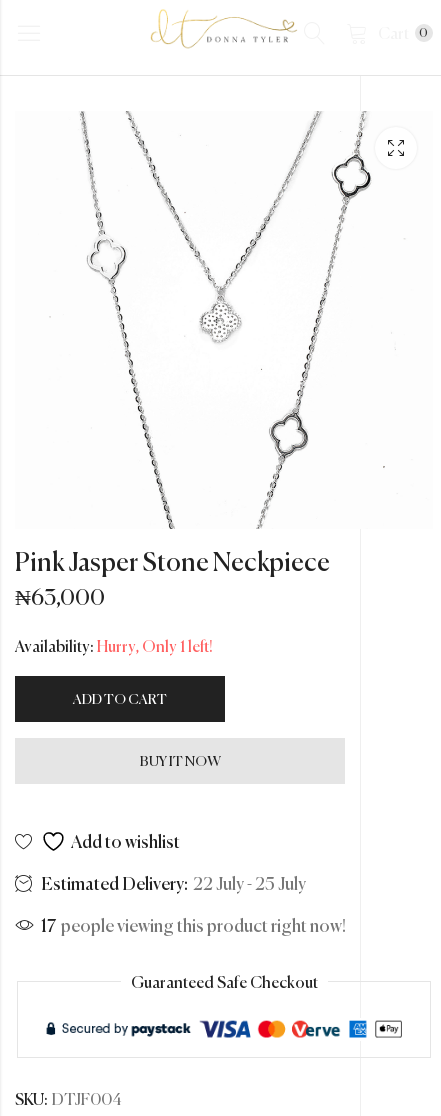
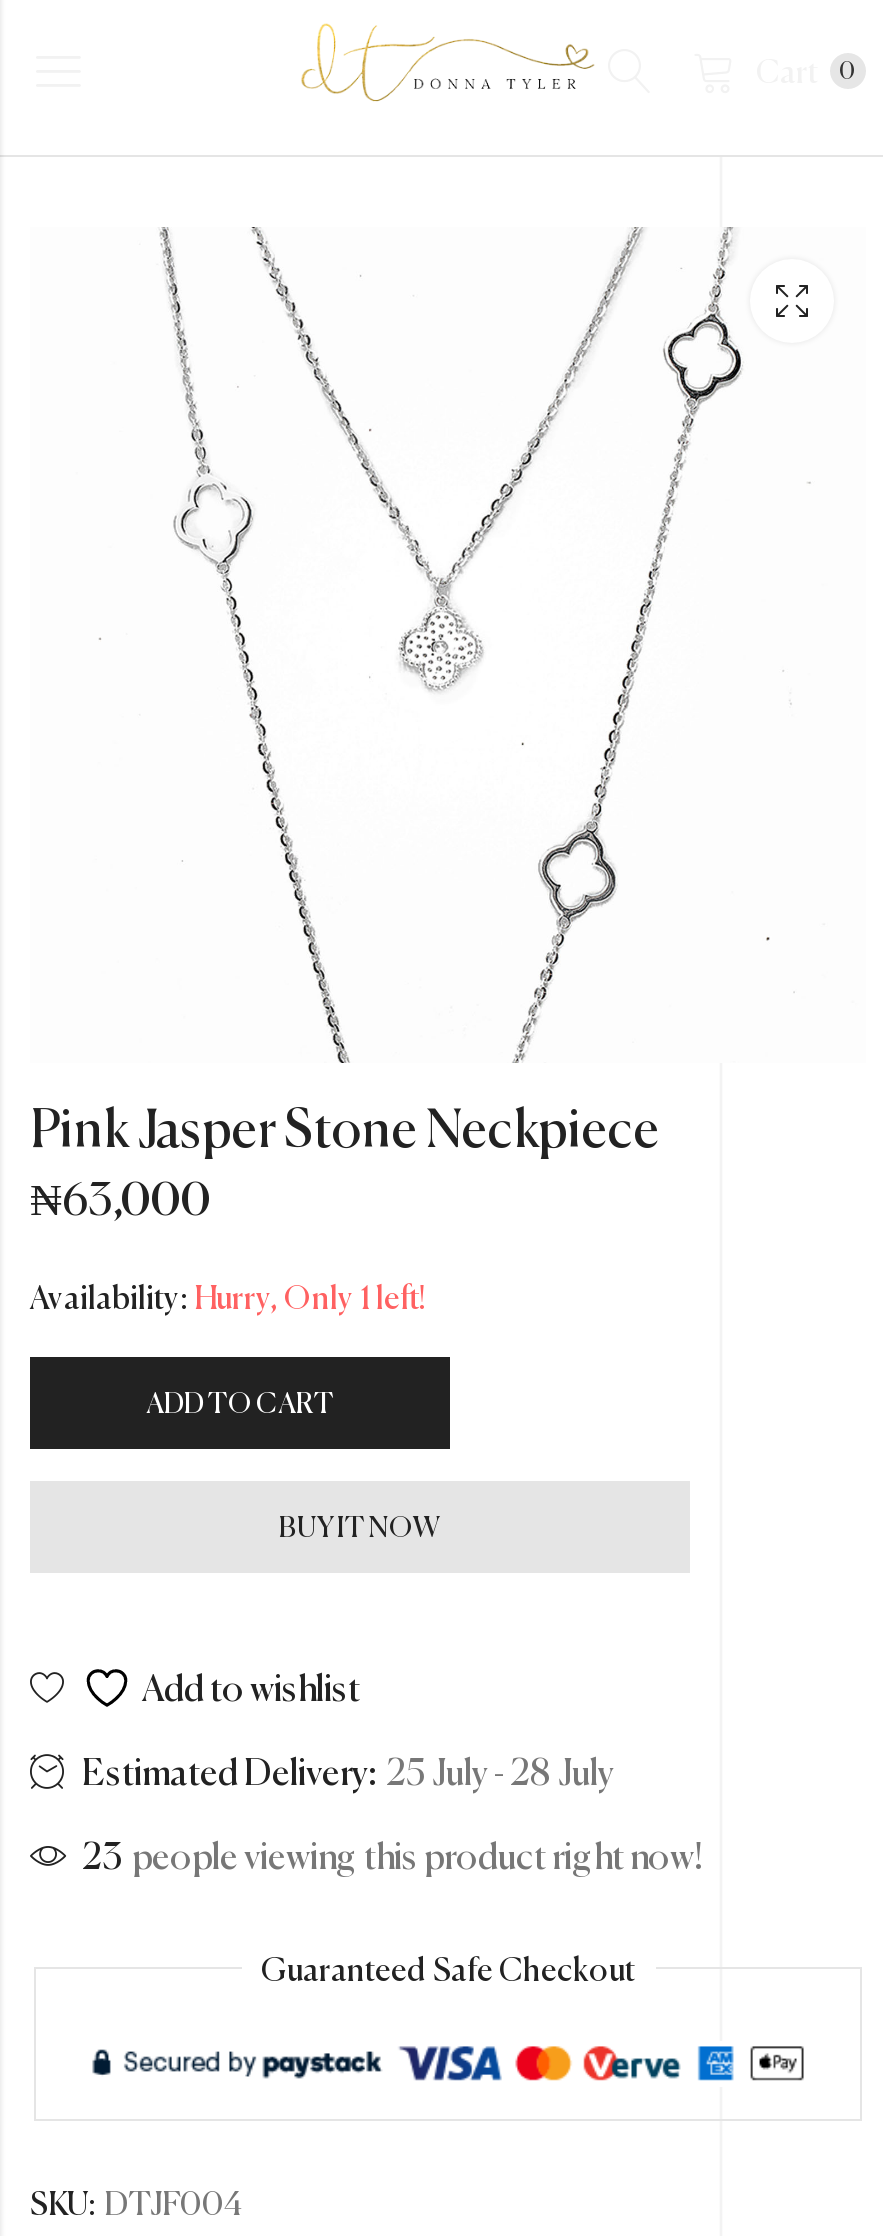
[41,872,306,895] Estimated Delivery: 22 July - 25 July -> [82,1749,614,1795] Estimated Delivery: 25 July - 28 July
[41,914,346,937] 17 people viewing this product right now! -> [82,1833,702,1879] 23 people viewing this product right now!

